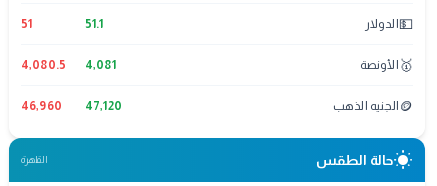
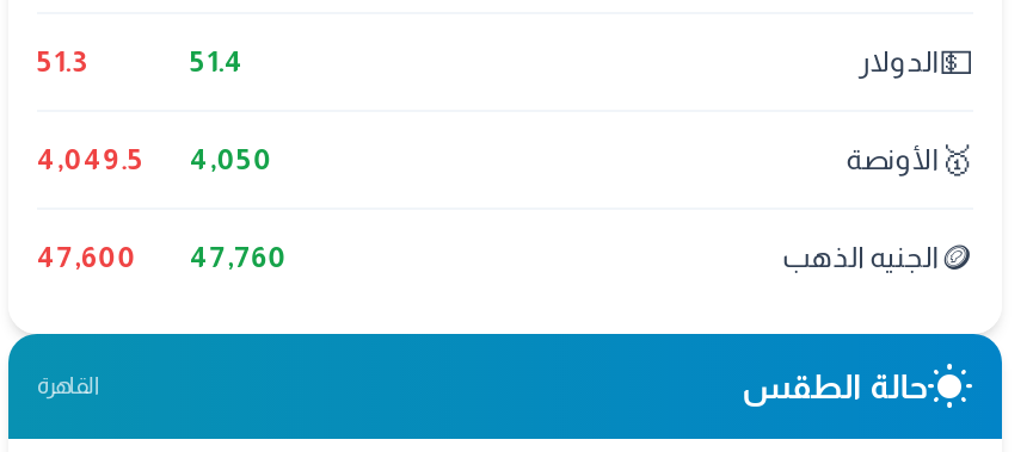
[21,17,32,31] 51 -> [37,44,89,78] 51.3
[85,17,104,31] 51.1 -> [190,44,244,78] 51.4
[21,58,66,72] 4,080.5 -> [37,142,145,176] 4,049.5
[85,58,116,72] 4,081 -> [190,142,273,176] 4,050
[21,99,62,113] 46,960 -> [37,240,137,273] 47,600
[85,99,122,113] 47,120 -> [190,240,288,273] 47,760

